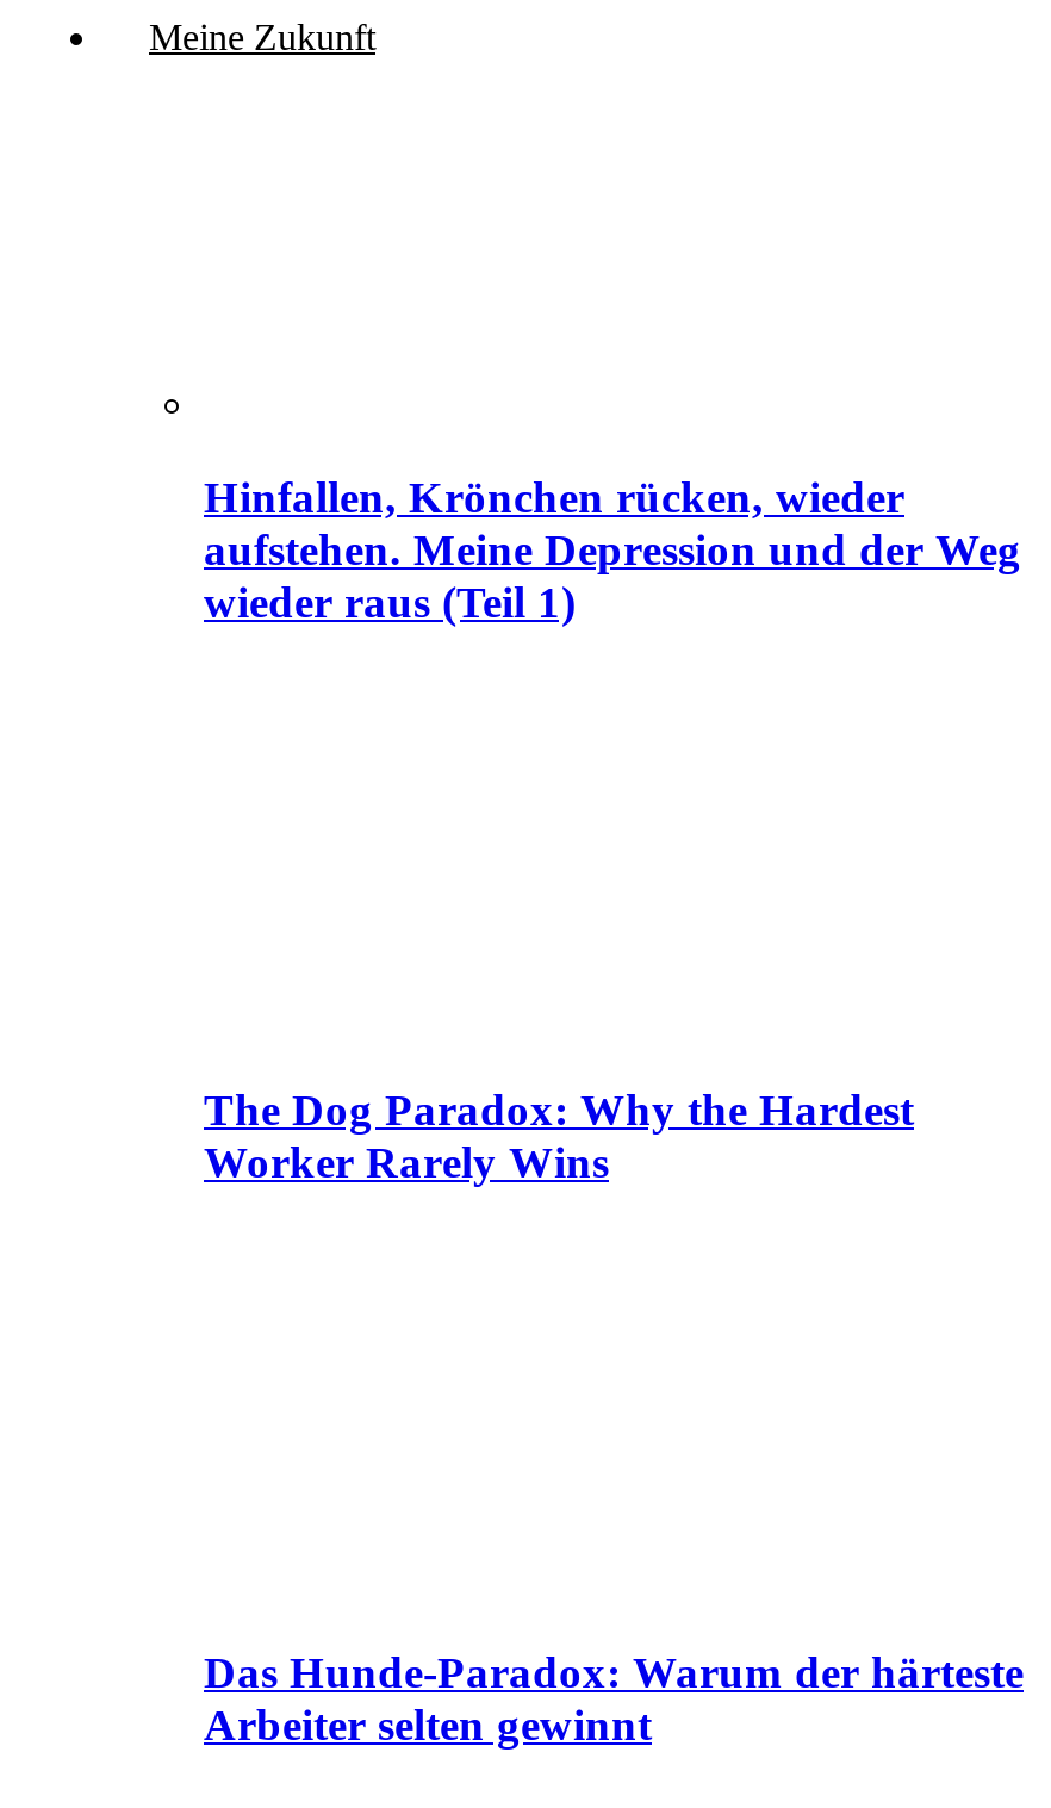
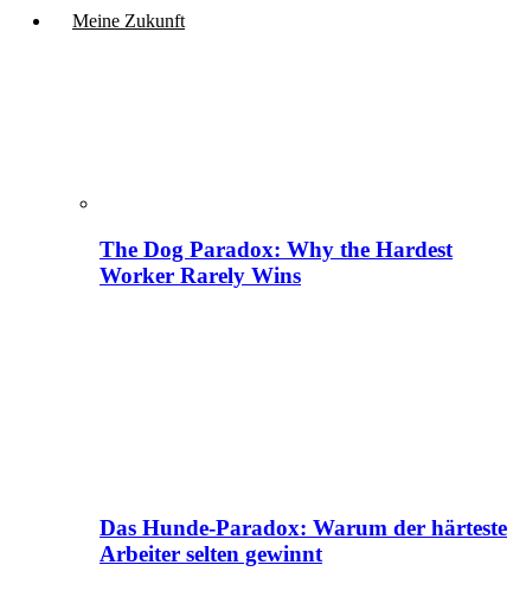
[204,472,1021,627] Hinfallen, Krönchen rücken, wieder | aufstehen. Meine Depression und der Weg | wieder raus (Teil 1) -> none

